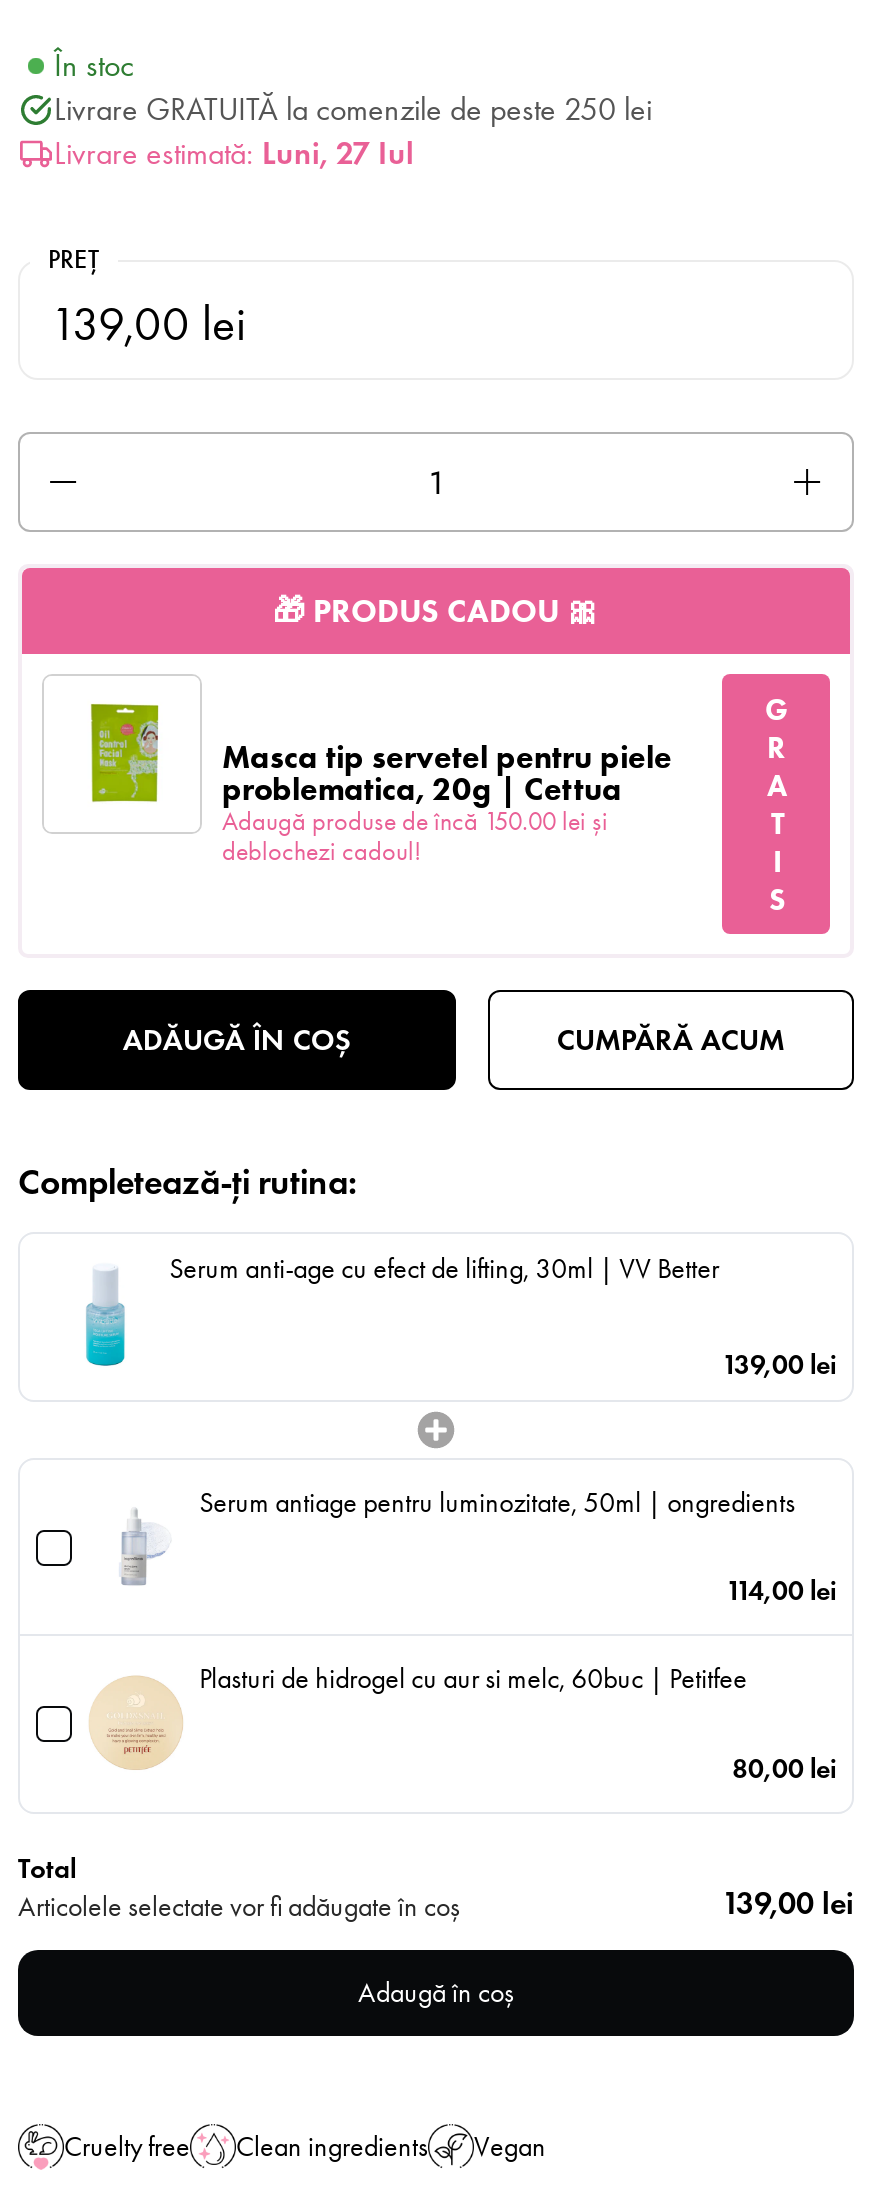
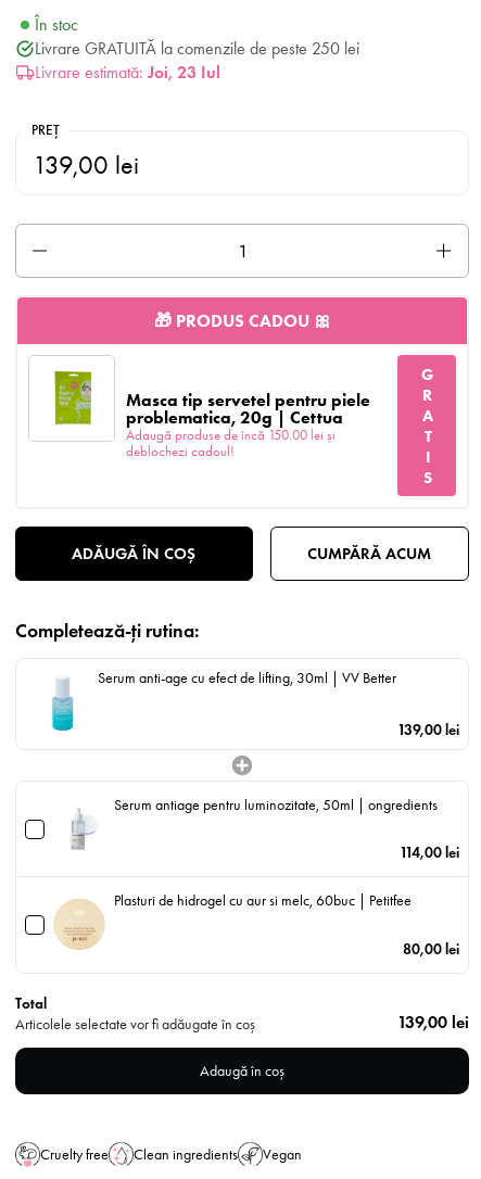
[54,134,414,172] Livrare estimată: Luni, 27 Iul -> [35,62,220,83] Livrare estimată: Joi, 23 Iul

